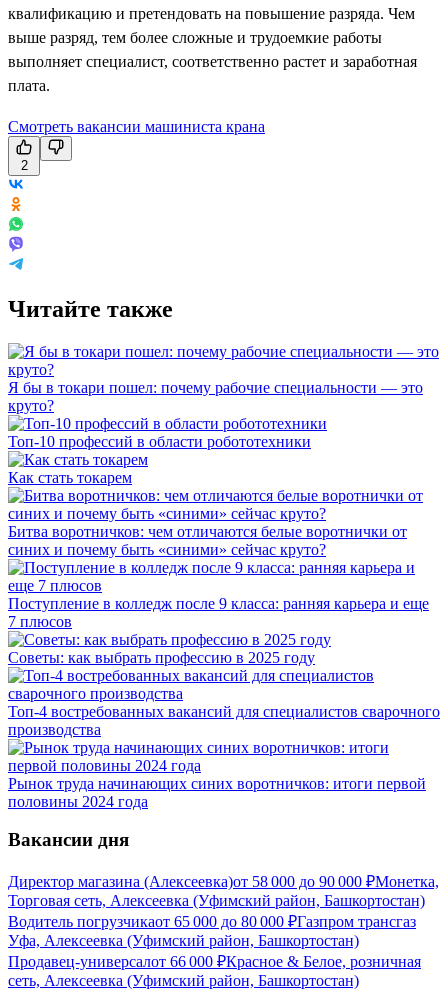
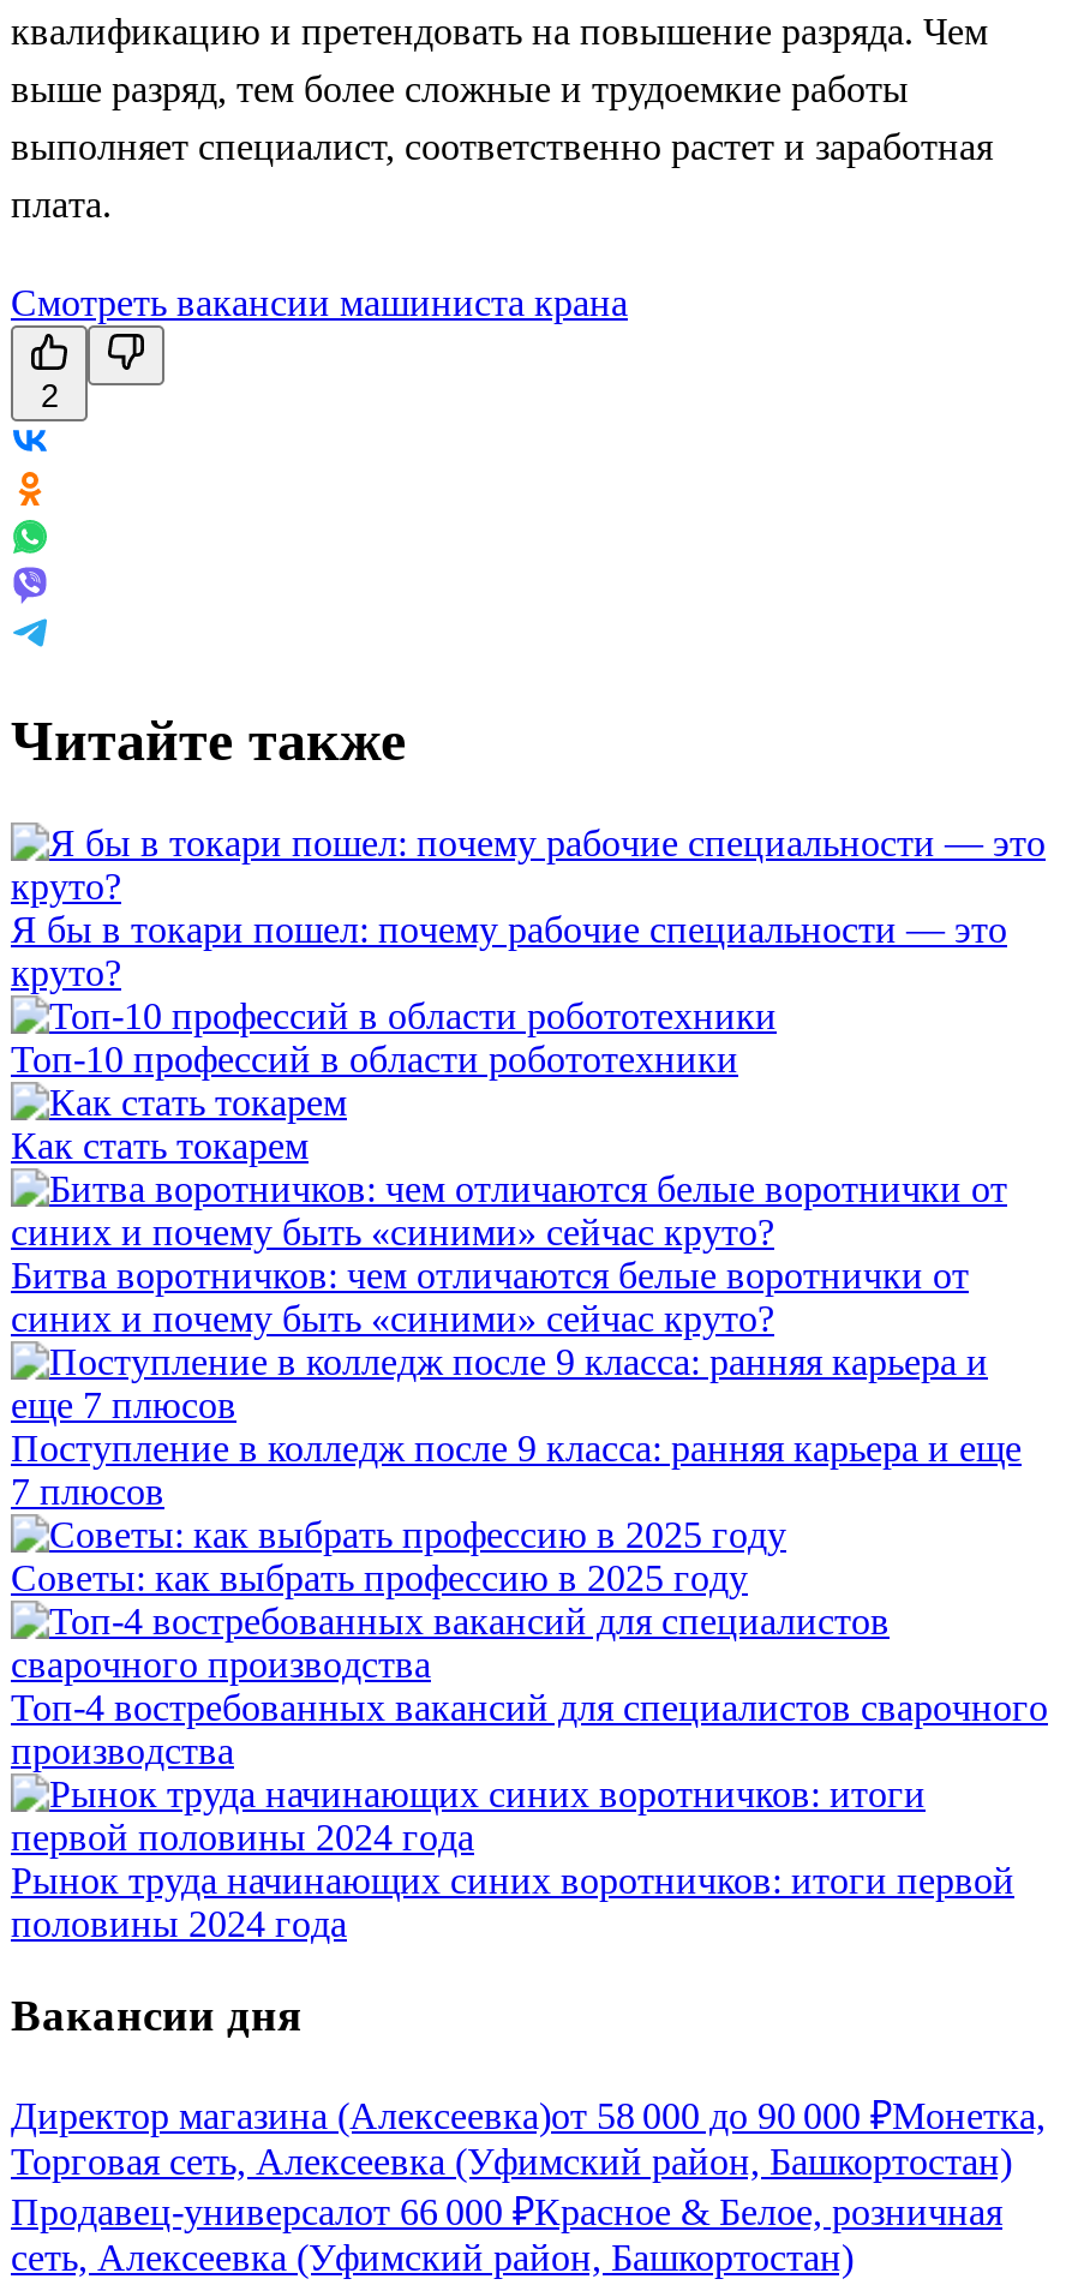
[8,913,416,949] Водитель погрузчикаот 65 000 до 80 000 ₽Газпром трансгаз | Уфа, Алексеевка (Уфимский район, Башкортостан) -> none

